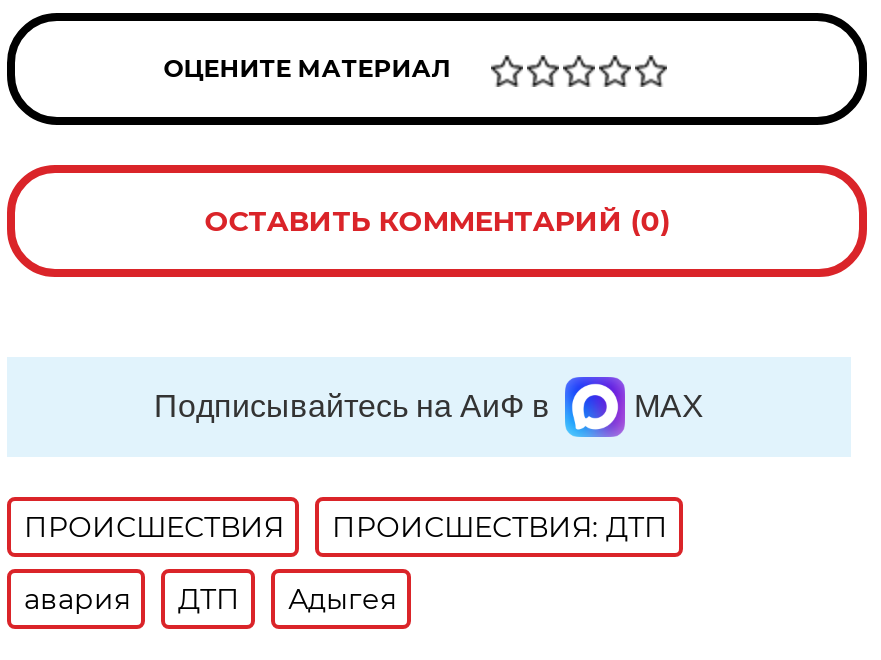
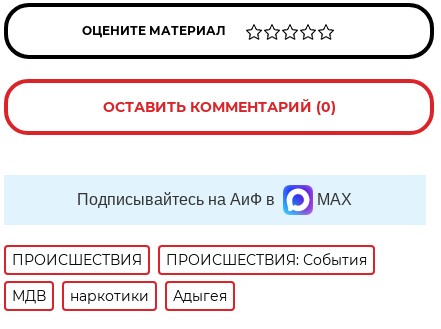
[332,509,668,545] ПРОИСШЕСТВИЯ: ДТП -> [166,251,367,269] ПРОИСШЕСТВИЯ: События
[24,581,240,617] авария | ДТП -> [12,287,149,305] МДВ | наркотики

